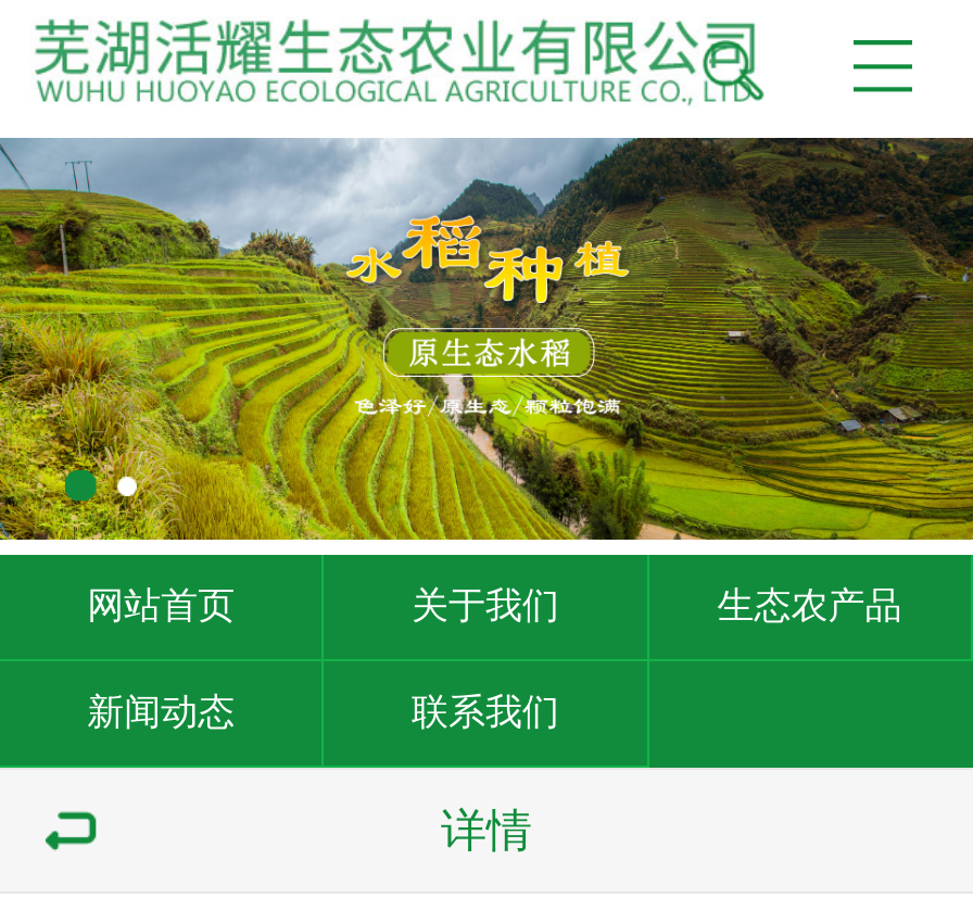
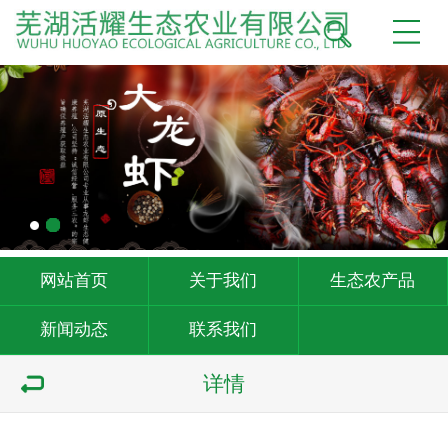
[7,136,966,542] [image] -> [3,64,445,251] [image]

